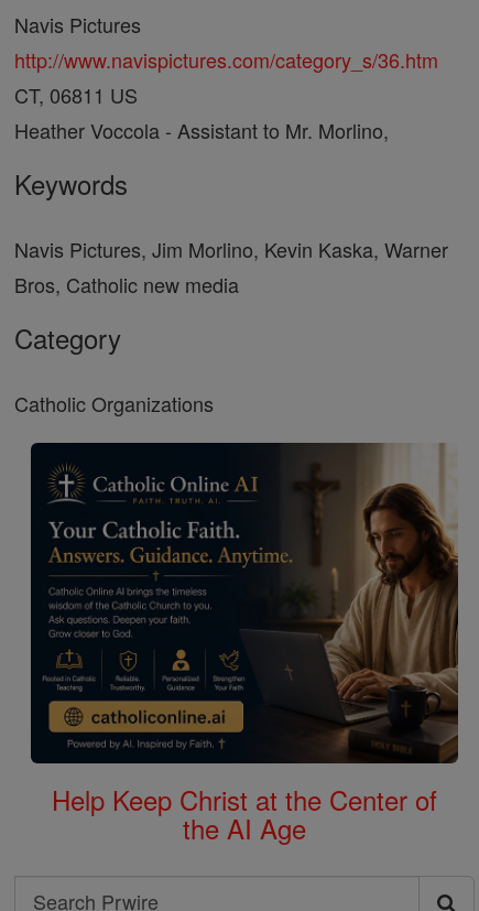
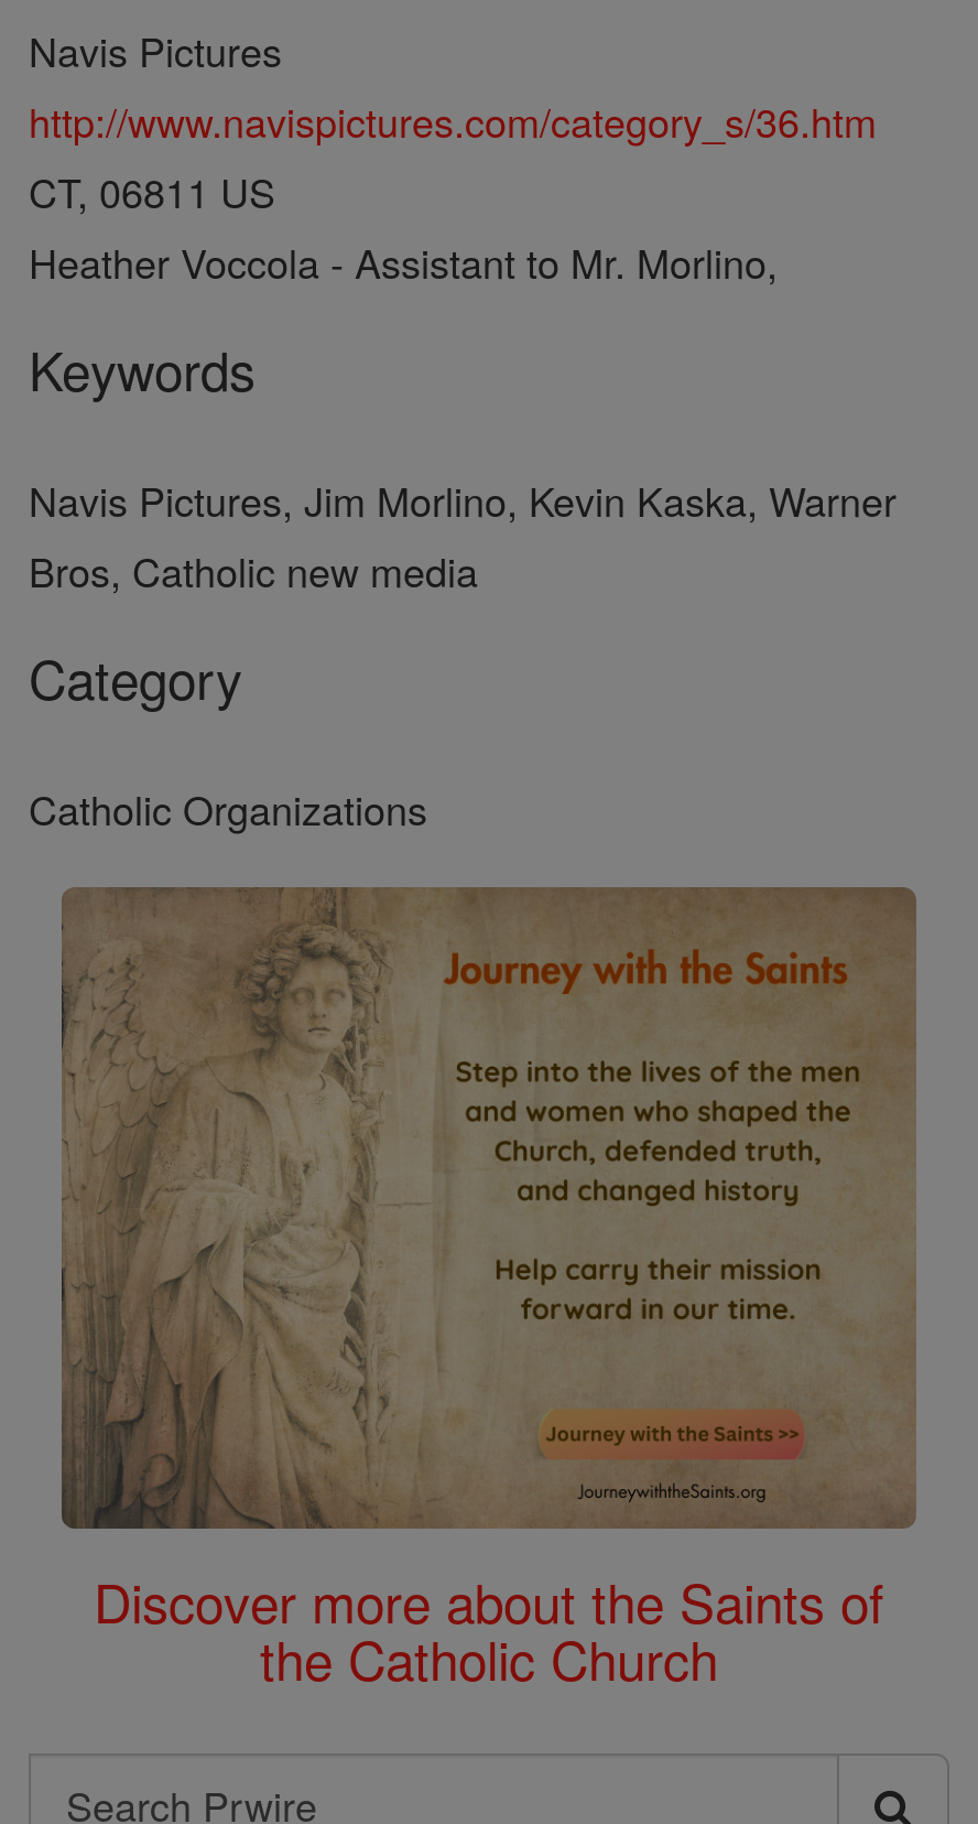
[30,442,459,847] [image] | Help Keep Christ at the Center of | the AI Age -> [59,885,919,1696] [image] | Discover more about the Saints of | the Catholic Church

